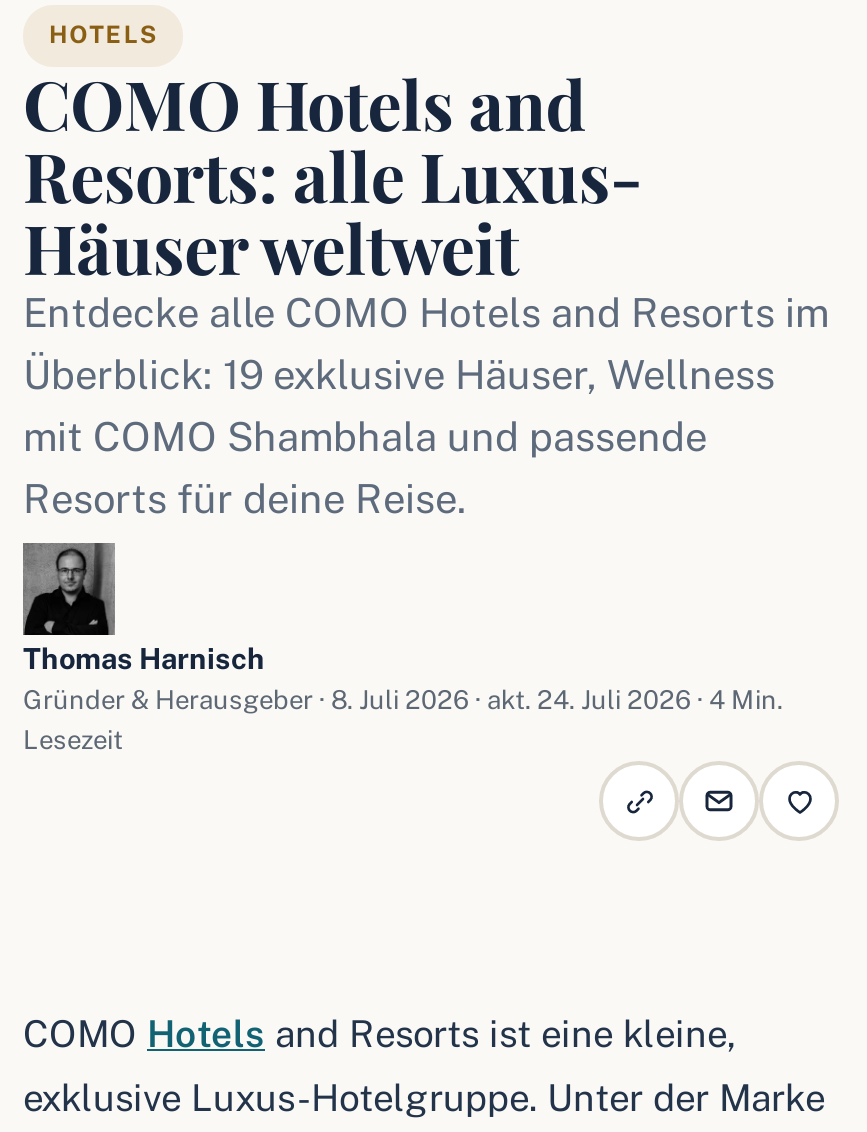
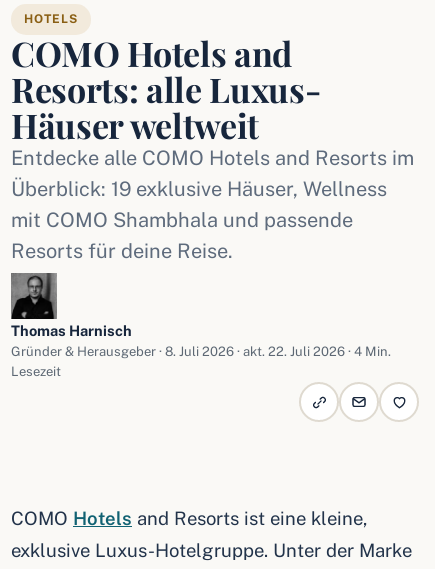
[23,685,783,715] Gründer & Herausgeber · 8. Juli 2026 · akt. 24. Juli 2026 · 4 Min. -> [11,344,391,359] Gründer & Herausgeber · 8. Juli 2026 · akt. 22. Juli 2026 · 4 Min.

